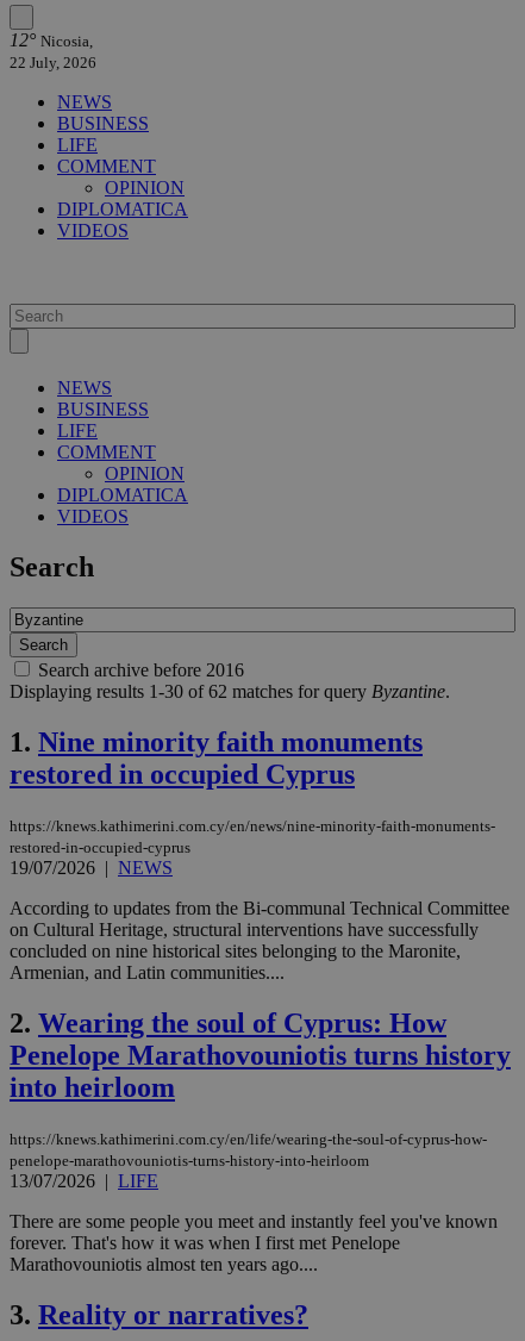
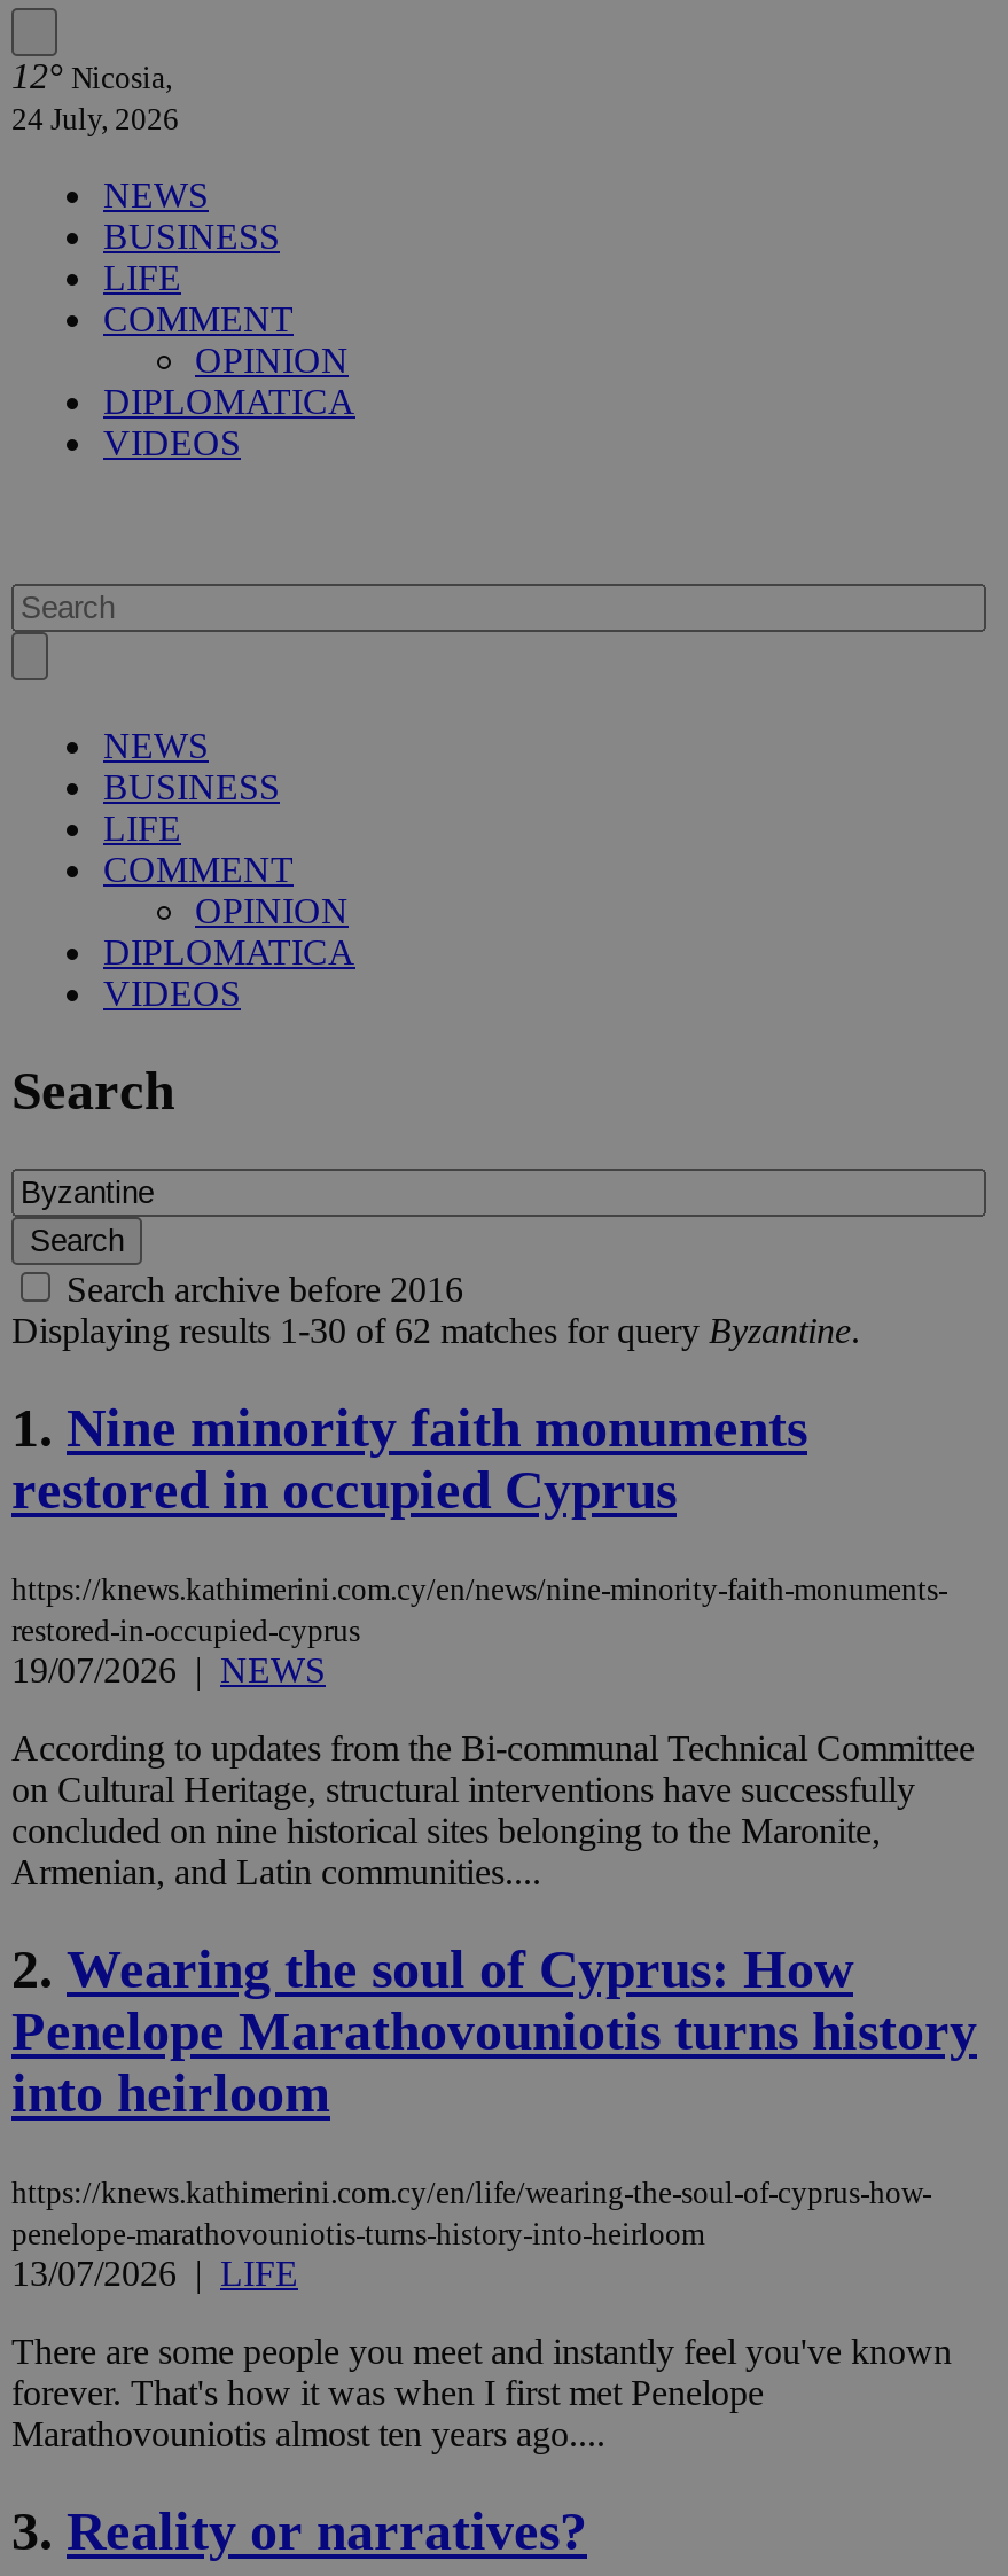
[10,54,96,72] 22 July, 2026 -> [11,103,179,137] 24 July, 2026

